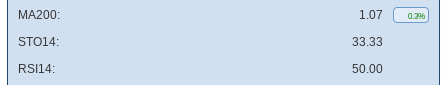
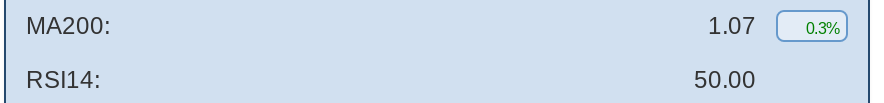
[18,35,383,49] STO14: | 33.33 -> none

